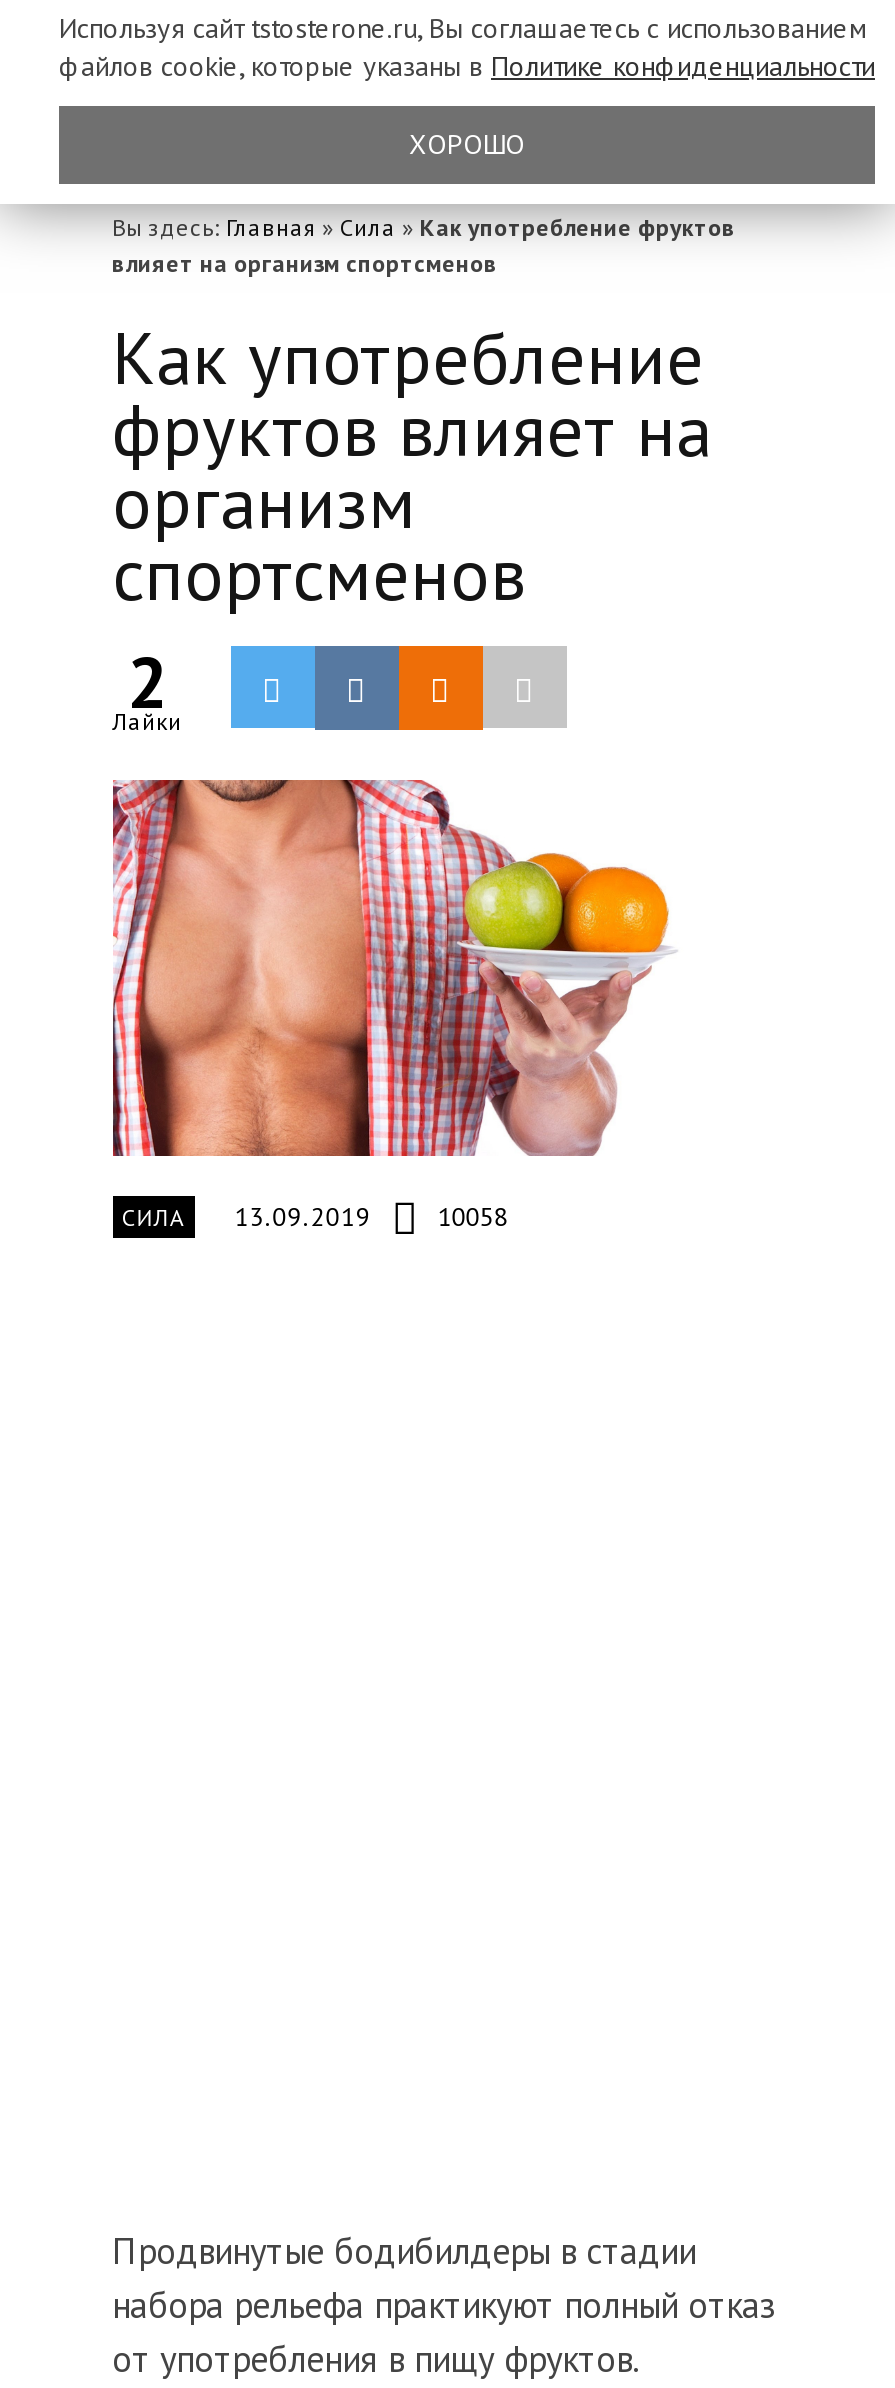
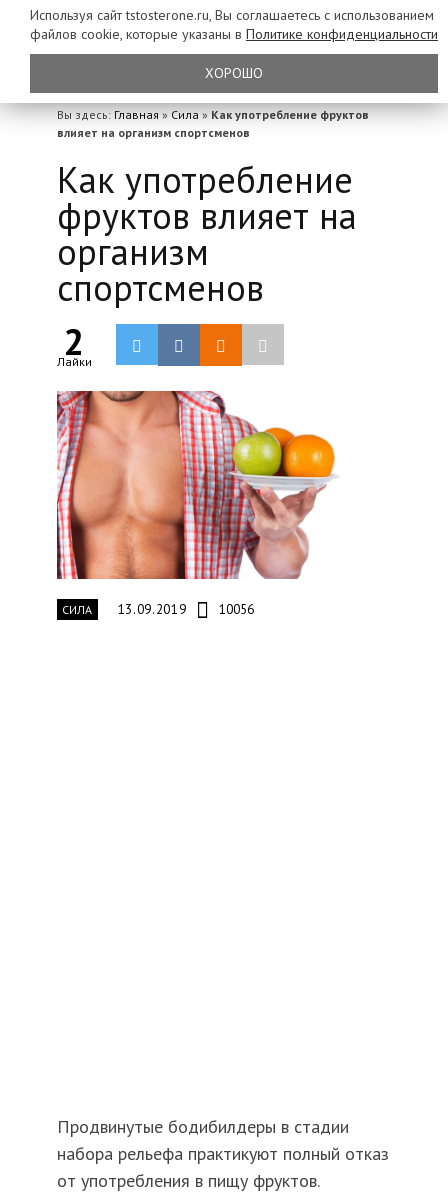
[122,1201,507,1235] СИЛА 13.09.2019 10058 -> [61,601,254,618] СИЛА 13.09.2019 10056

